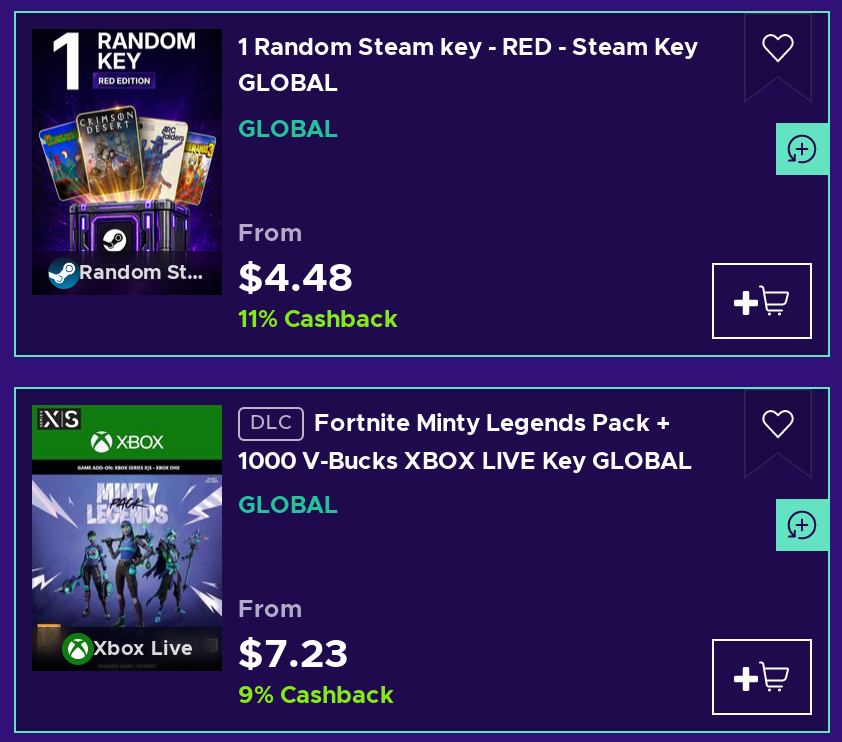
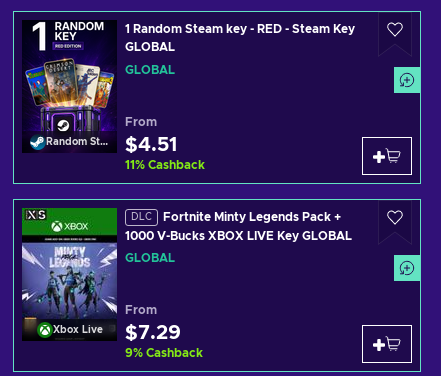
[238,259,352,299] $4.48 -> [125,135,177,155] $4.51
[238,635,348,675] $7.23 -> [125,323,181,343] $7.29

